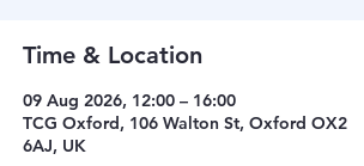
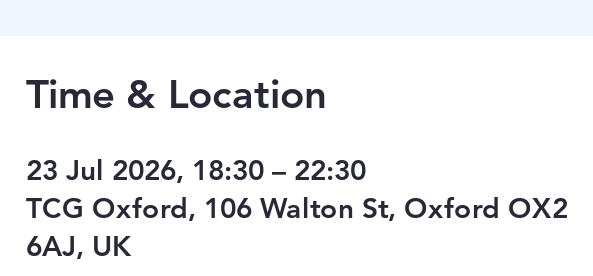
[23,89,236,111] 09 Aug 2026, 12:00 – 16:00 -> [26,151,366,187] 23 Jul 2026, 18:30 – 22:30

